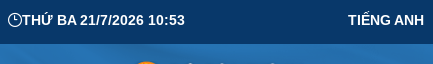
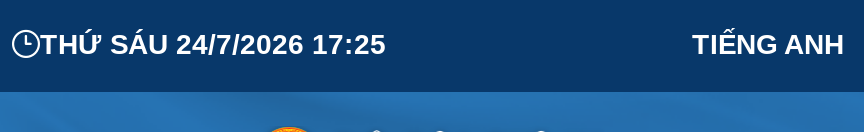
[22,12,185,28] THỨ BA 21/7/2026 10:53 -> [40,28,386,60] THỨ SÁU 24/7/2026 17:25

